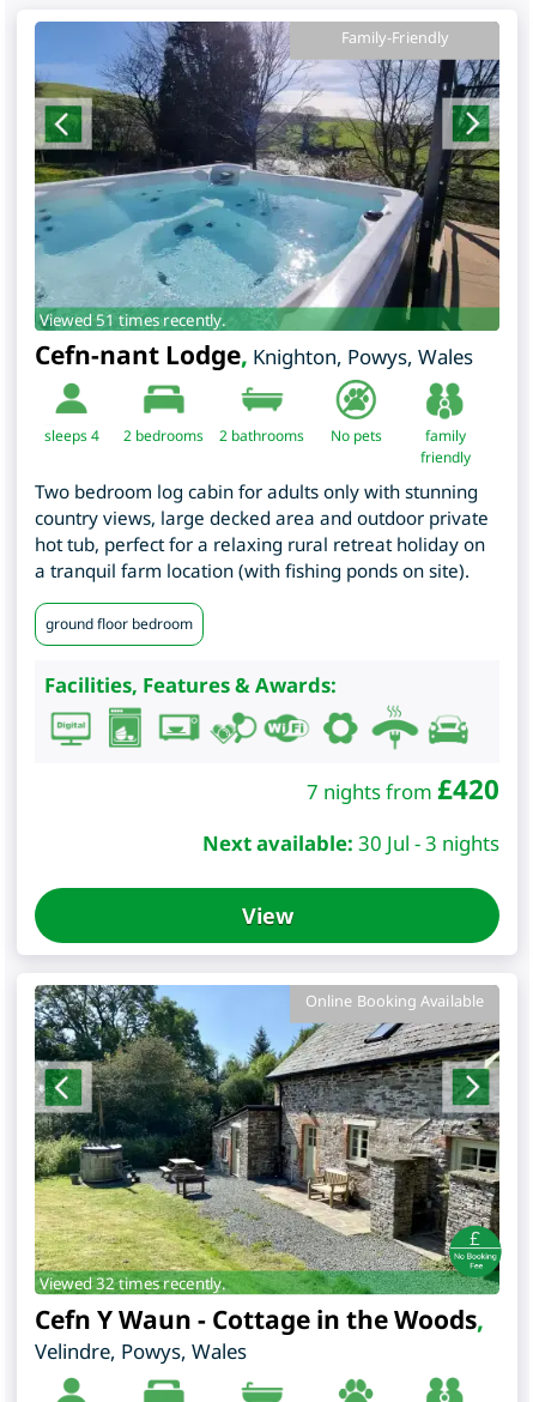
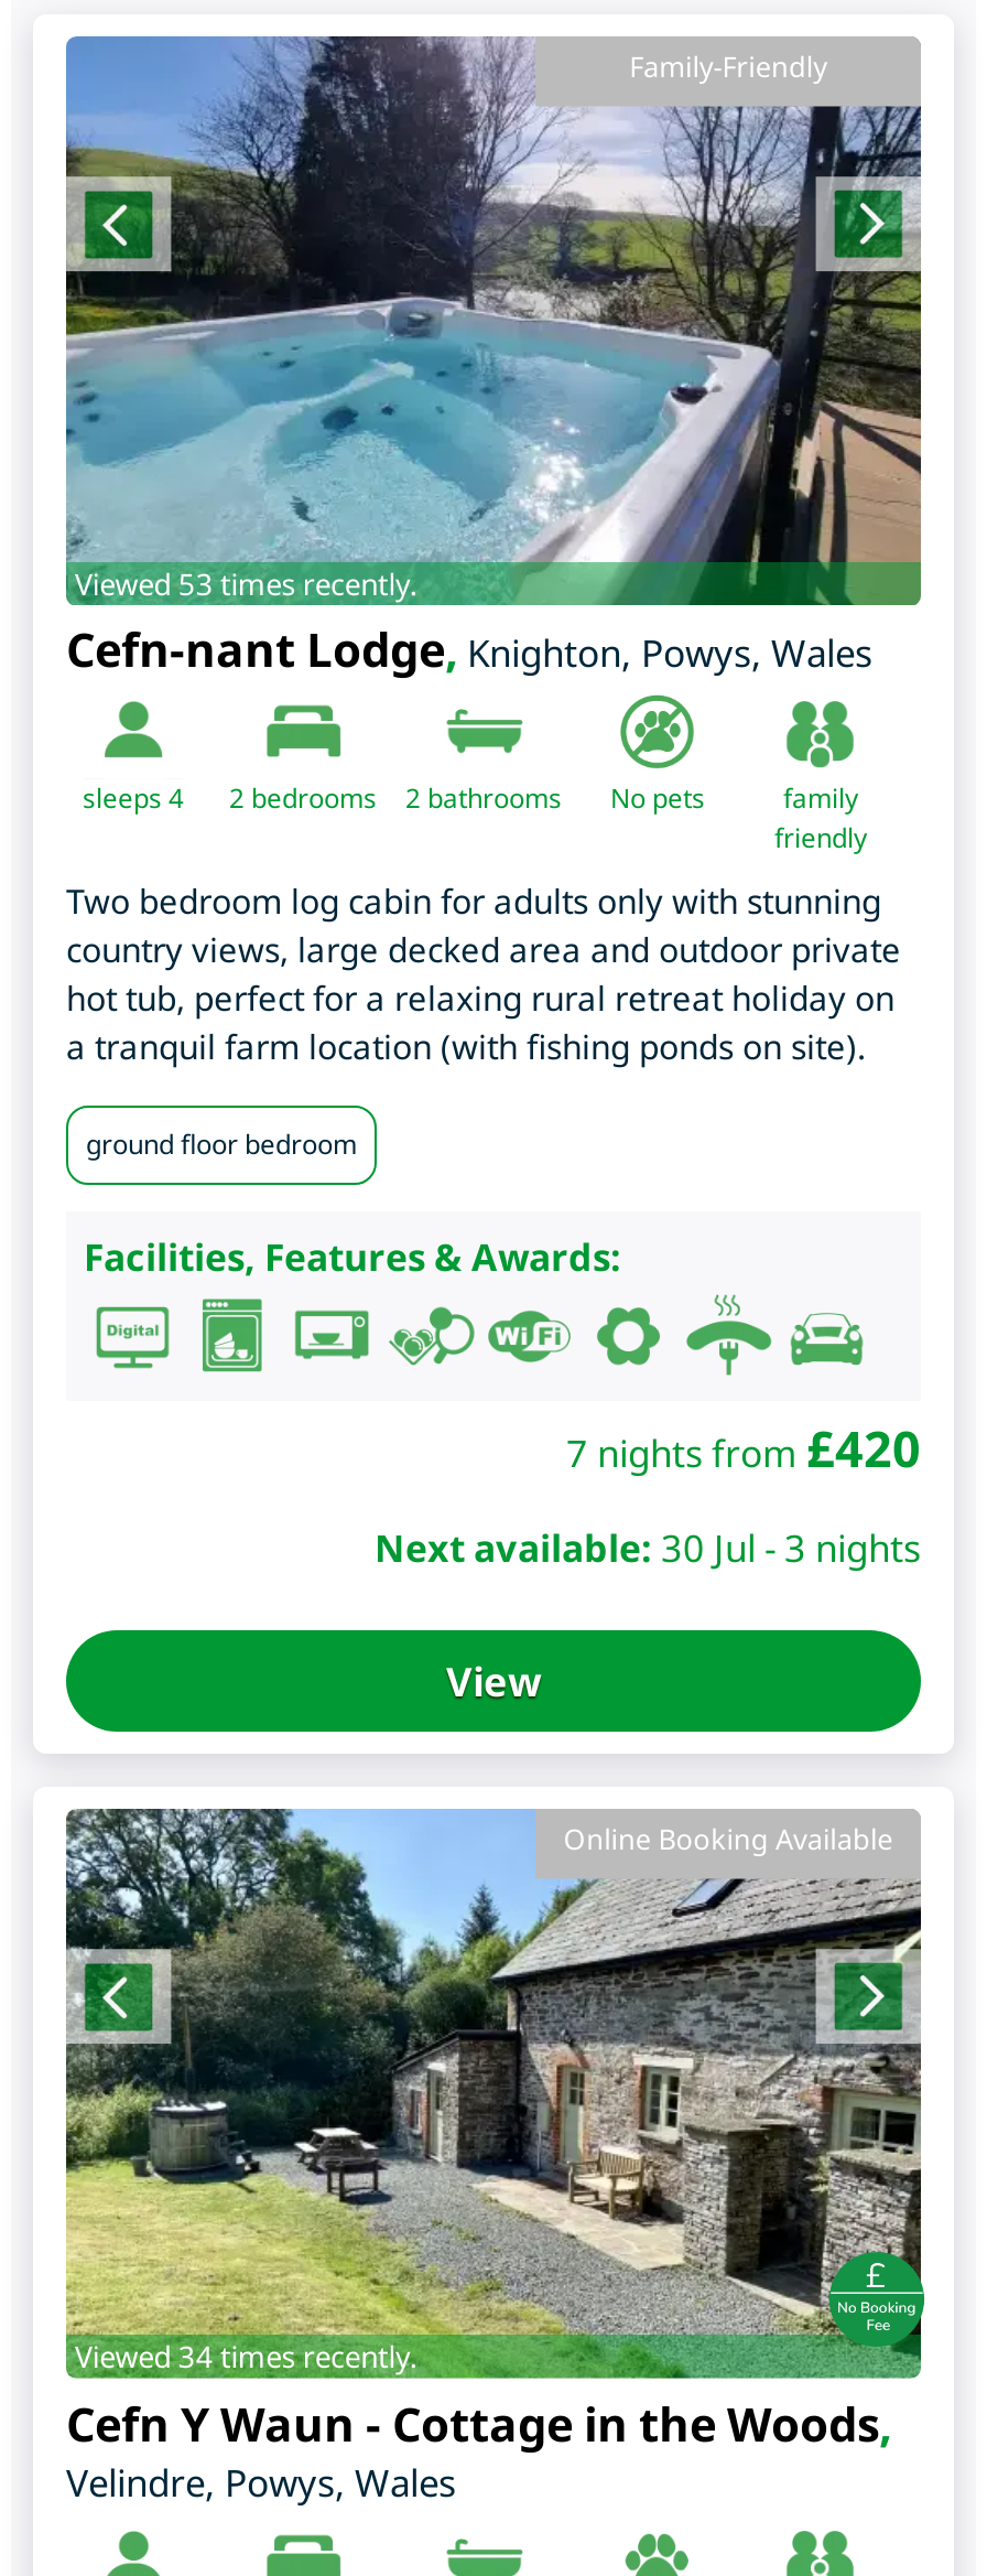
[40,308,226,330] Viewed 51 times recently. -> [75,564,418,604] Viewed 53 times recently.
[40,1272,226,1294] Viewed 32 times recently. -> [75,2337,418,2378] Viewed 34 times recently.

